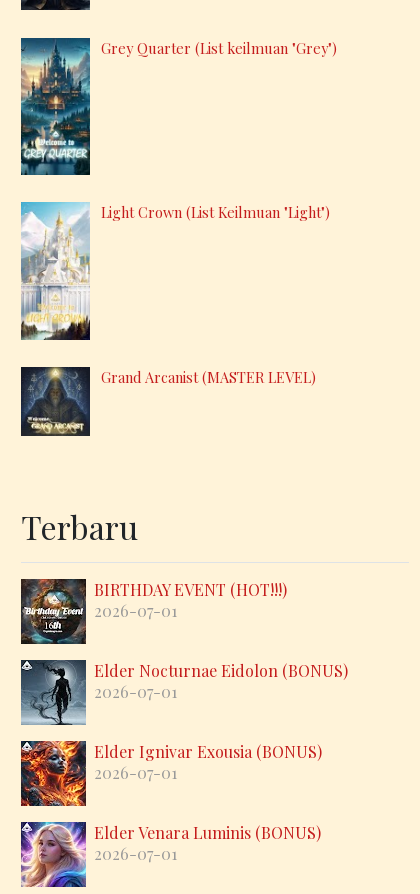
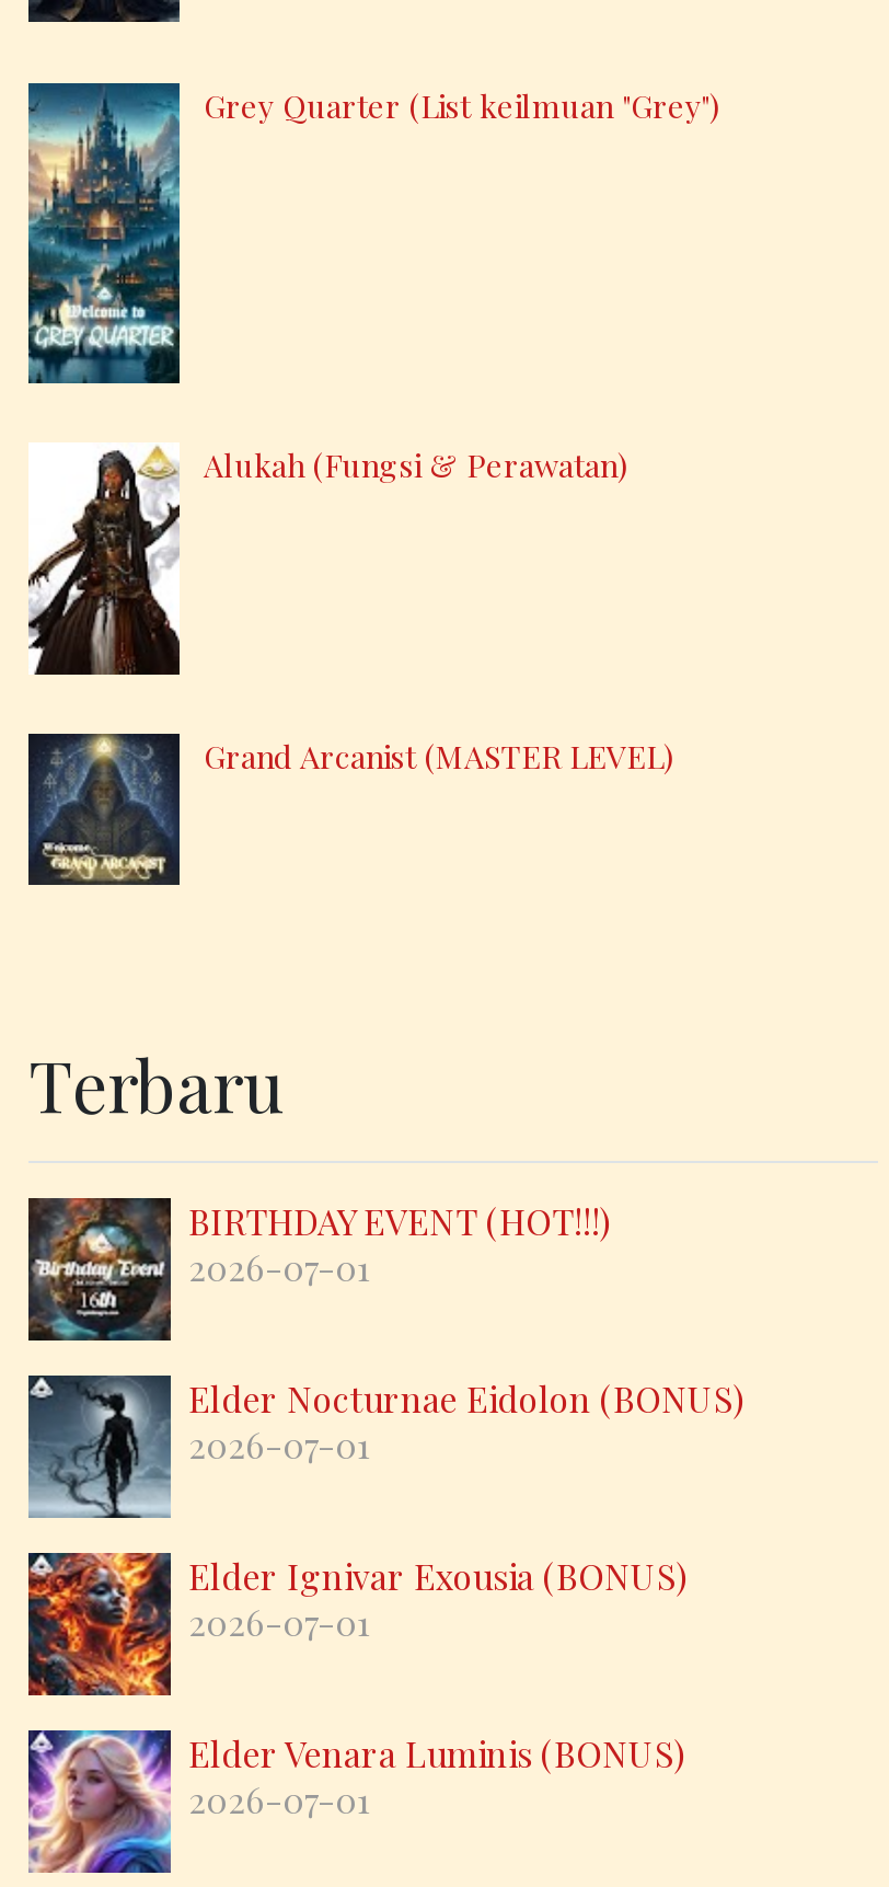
[20,201,330,341] [image] | Light Crown (List Keilmuan "Light") -> [28,442,628,677] [image] | Alukah (Fungsi & Perawatan)

